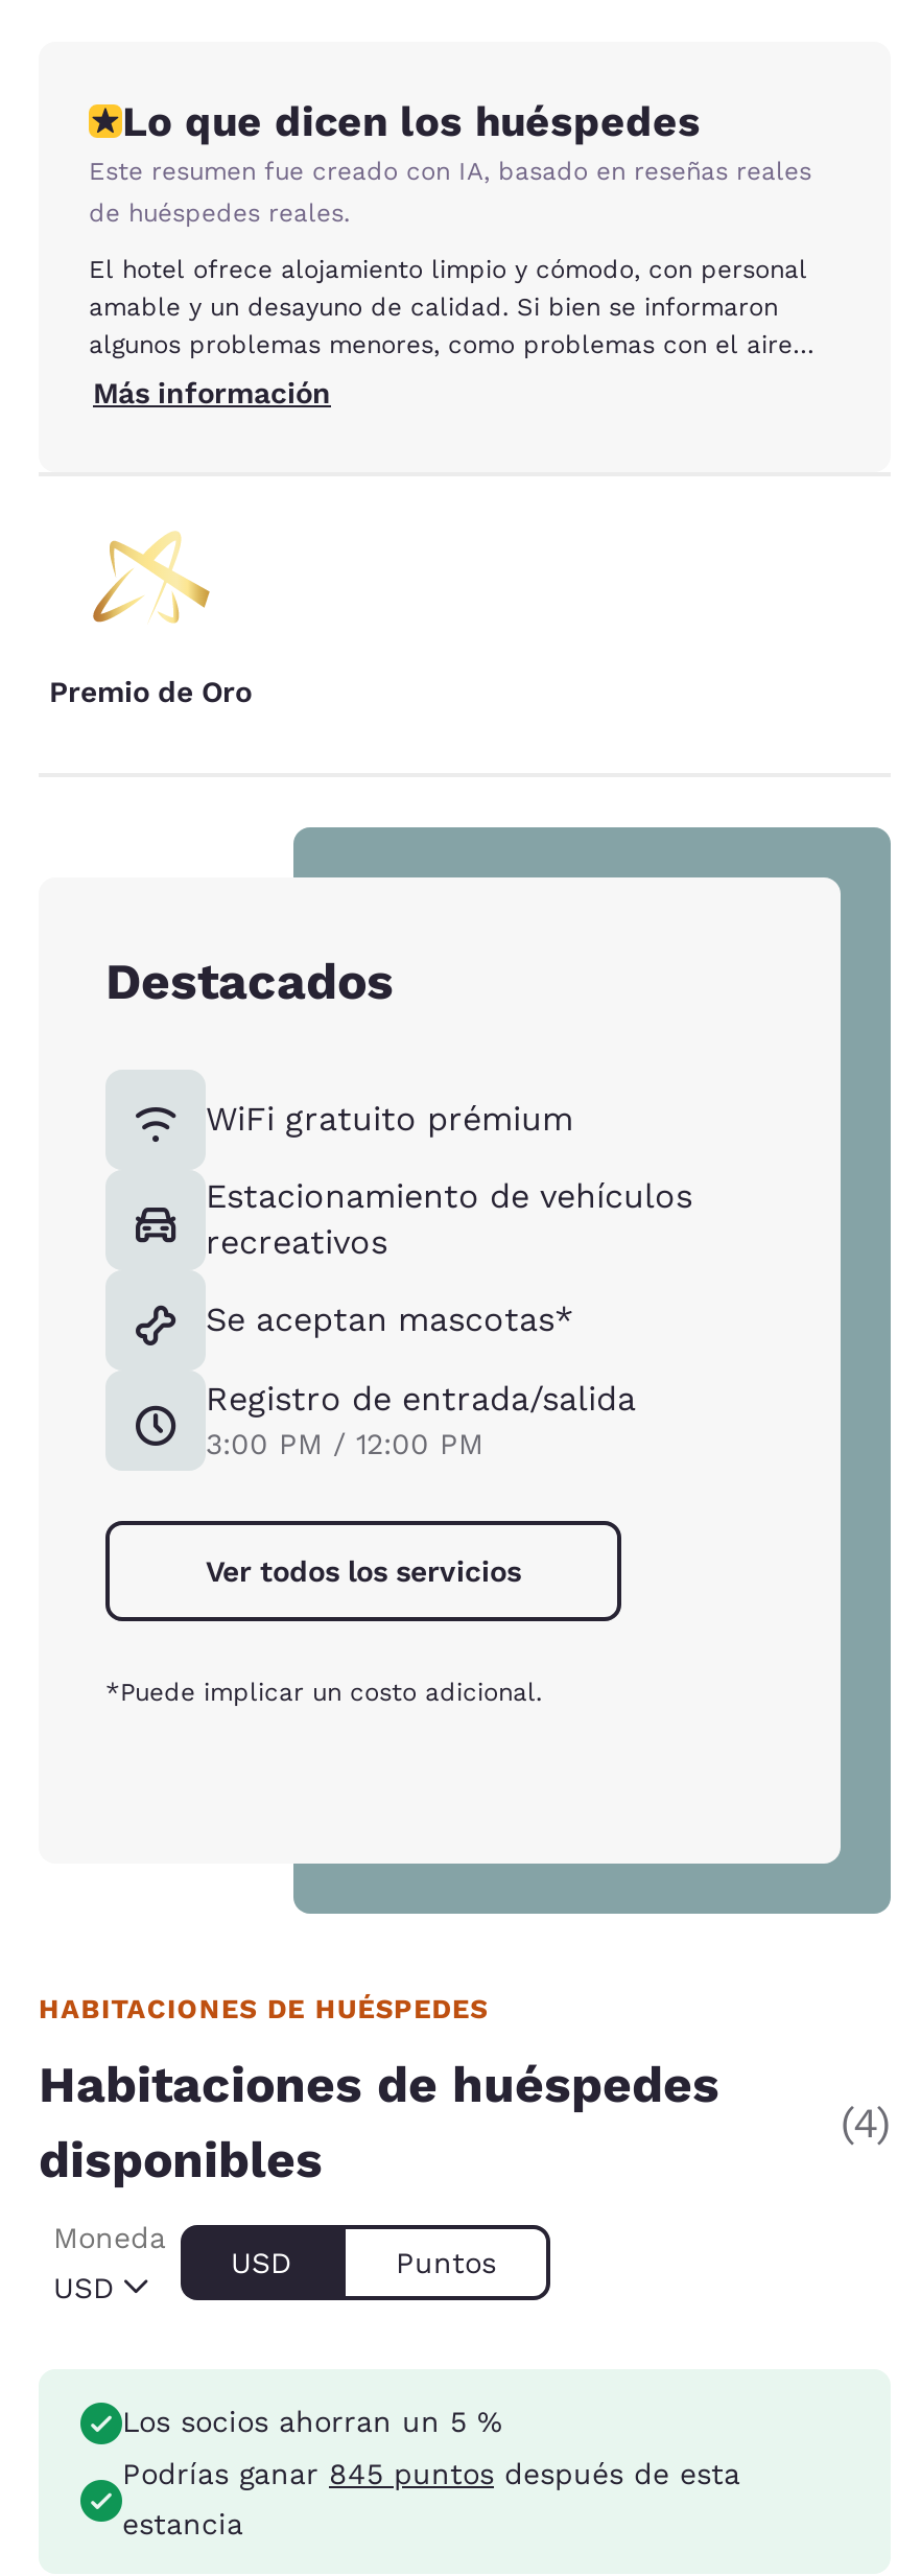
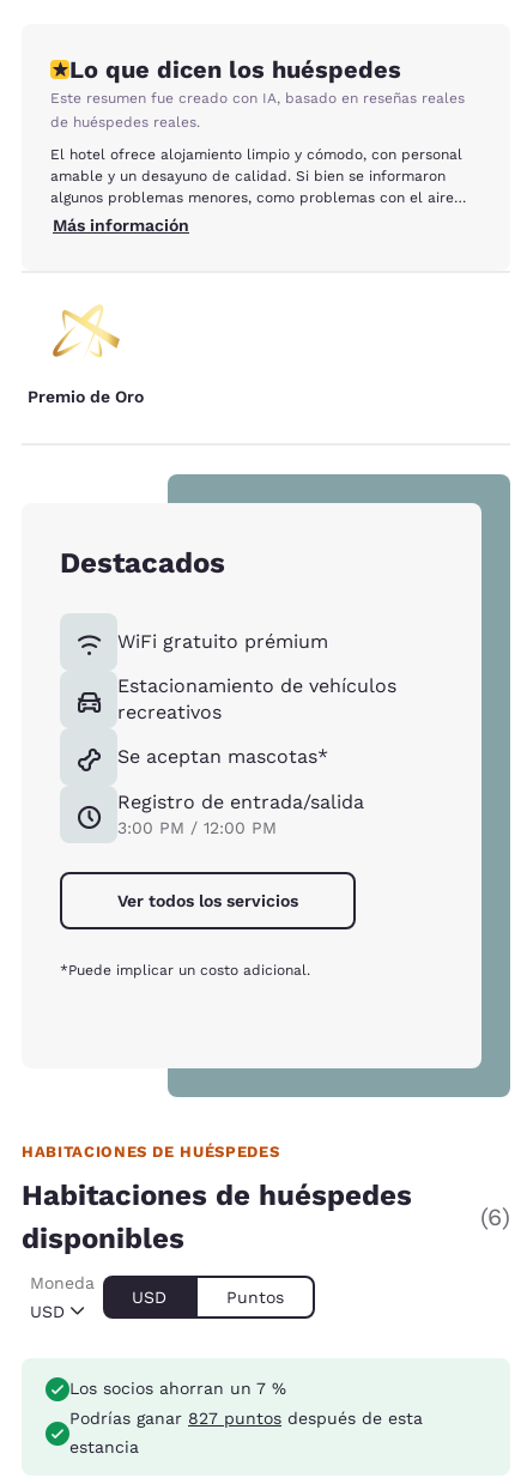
[841,2098,891,2148] (4) -> [480,1203,510,1231] (6)
[122,2405,502,2438] Los socios ahorran un 5 % -> [69,1379,286,1398] Los socios ahorran un 7 %
[122,2457,740,2490] Podrías ganar 845 puntos después de esta -> [69,1408,423,1428] Podrías ganar 827 puntos después de esta

